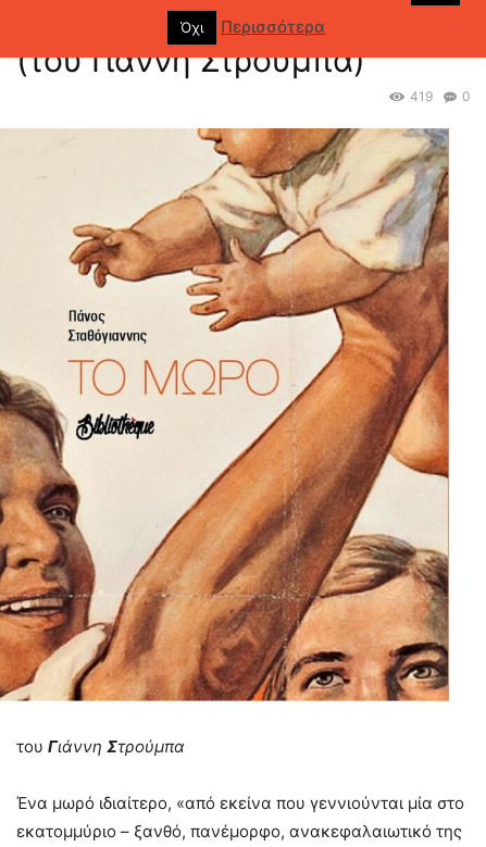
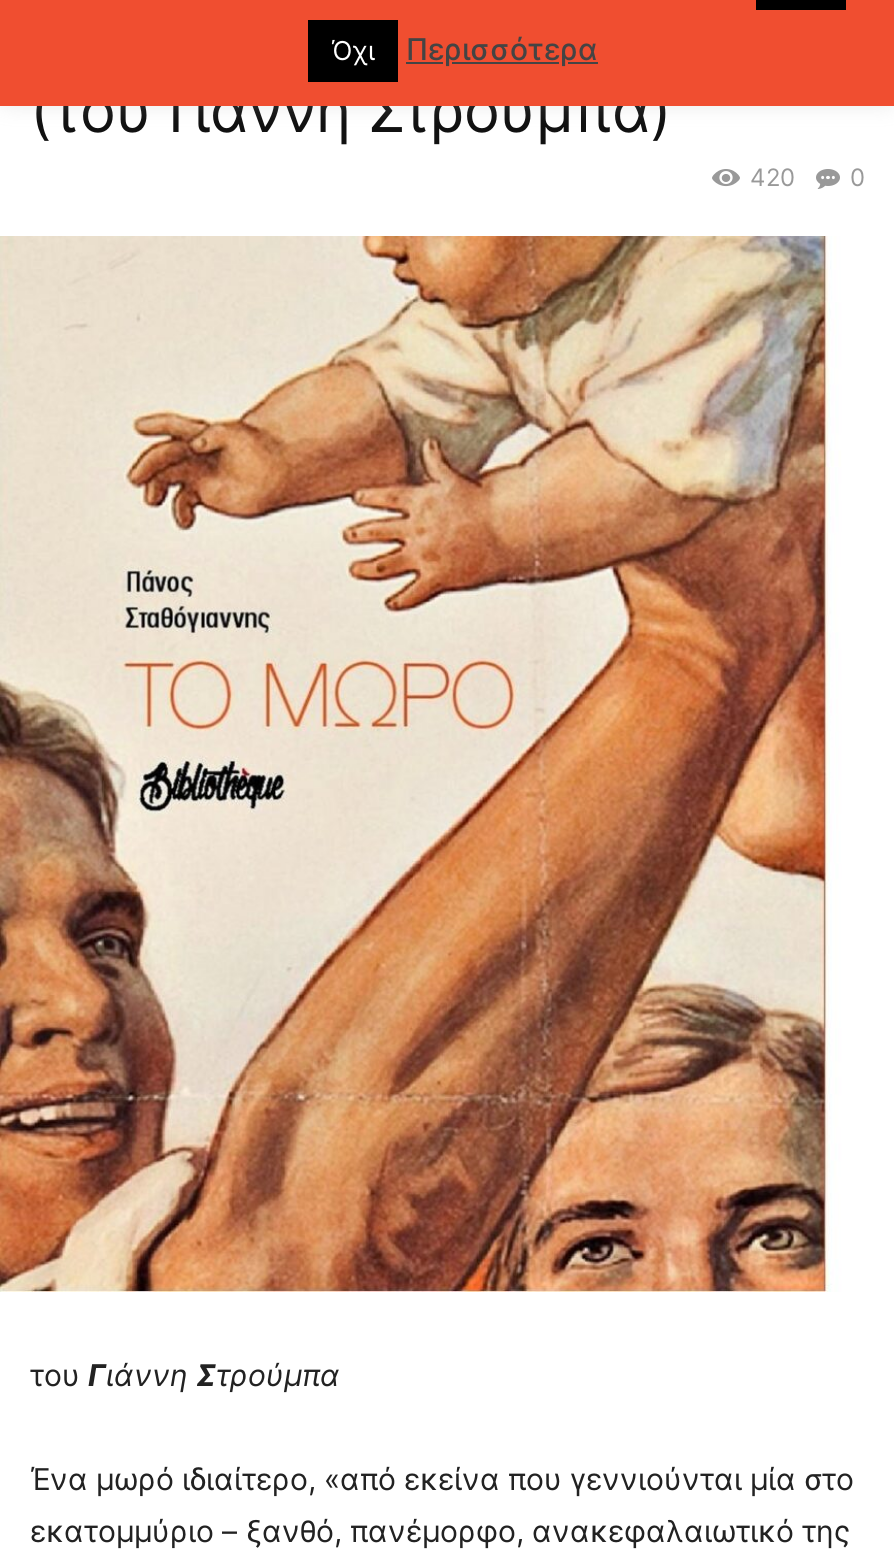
[410,88,471,104] 419 0 -> [750,162,866,192] 420 0

